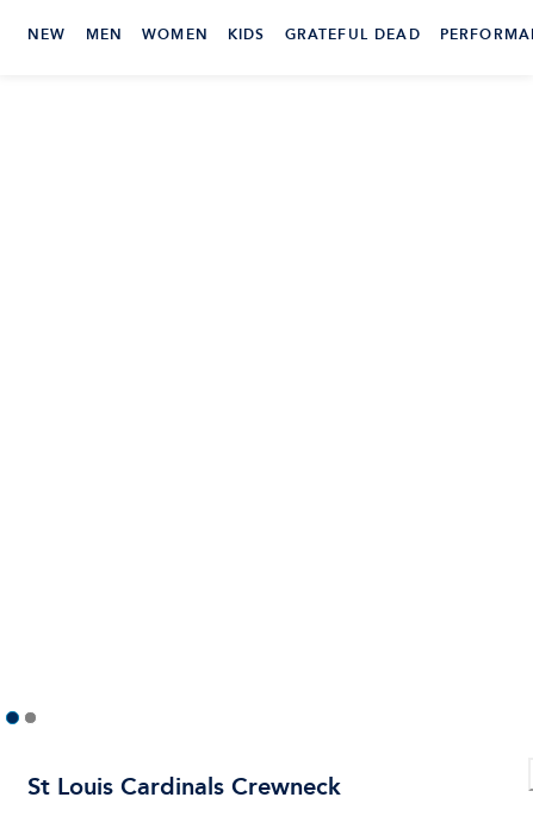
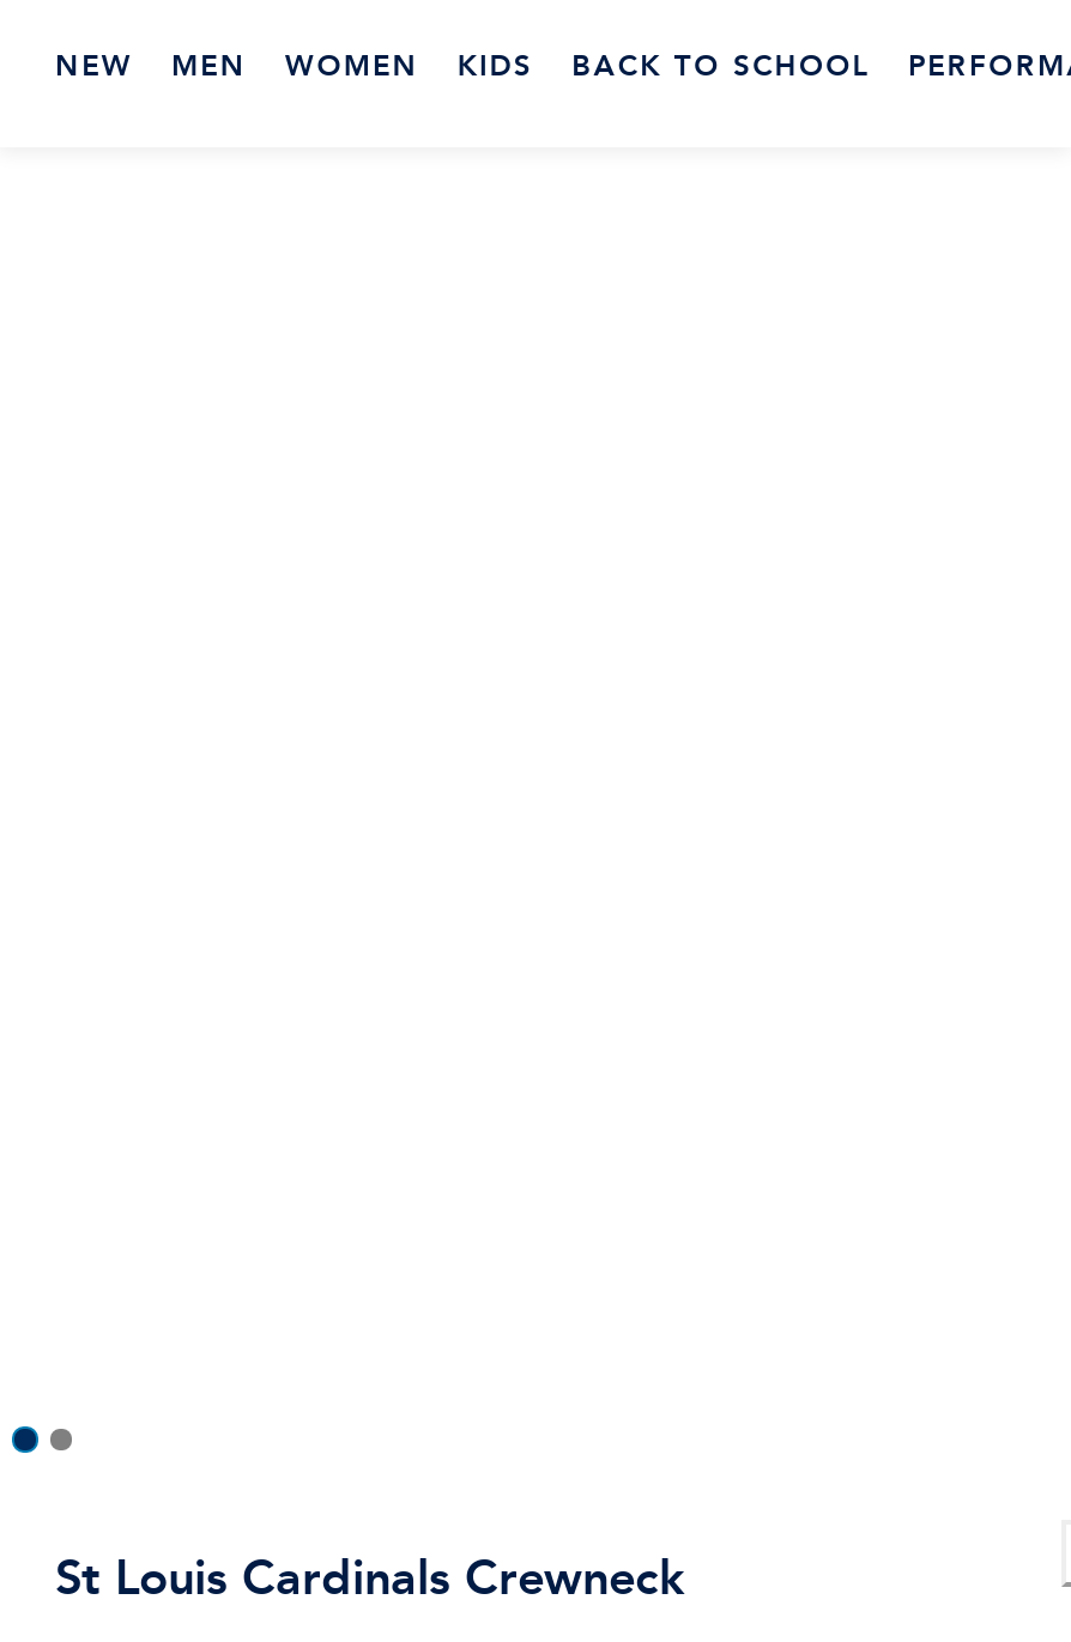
[285,23,421,45] GRATEFUL DEAD -> [572,42,870,87] BACK TO SCHOOL

